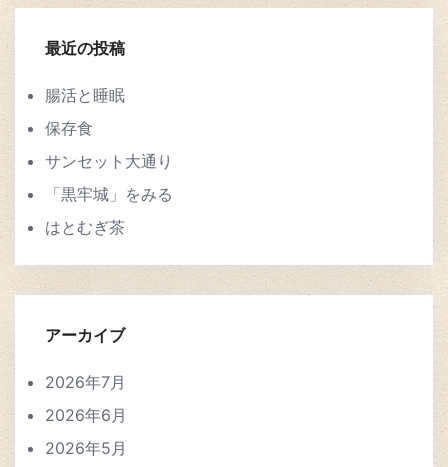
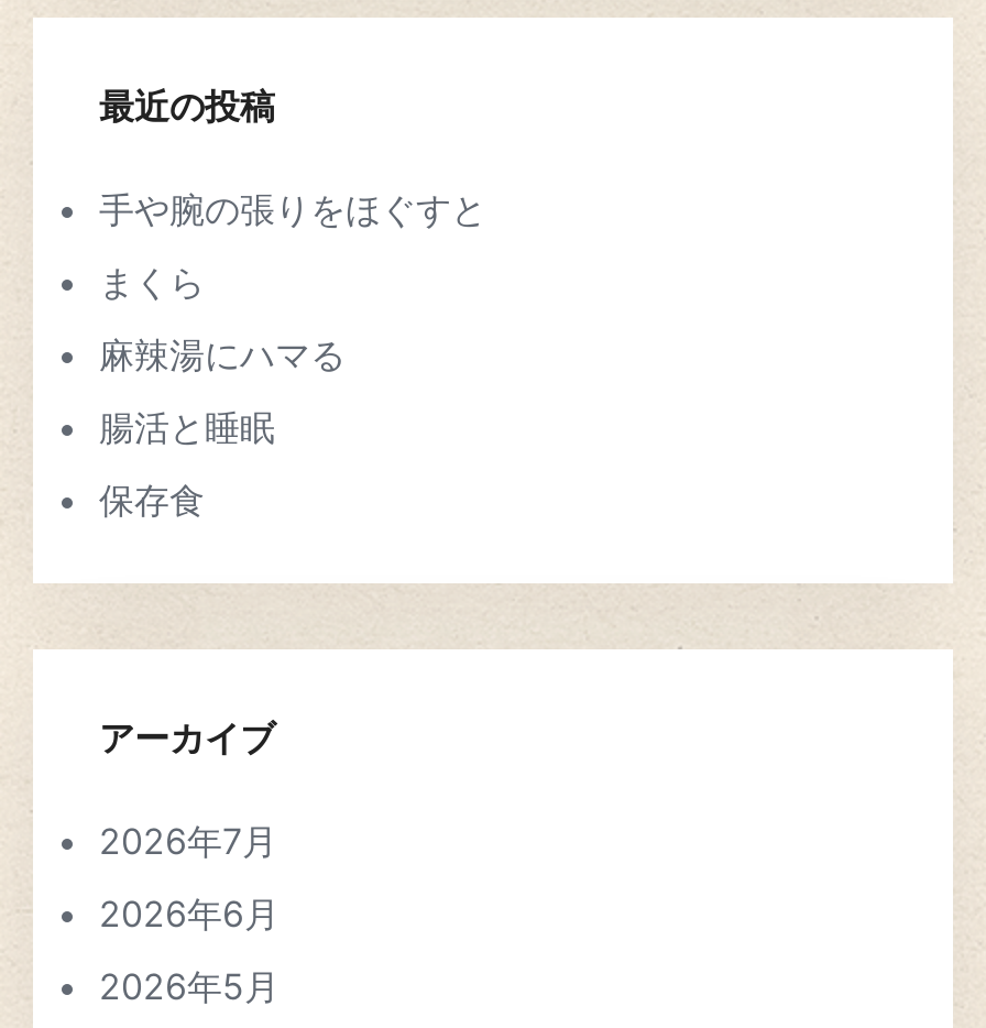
none -> [99,187,486,376] 手や腕の張りをほぐすと | まくら | 麻辣湯にハマる
moved [45,85,125,138] -> [99,405,275,522]: 腸活と睡眠 | 保存食
[45,151,173,237] サンセット大通り | 「黒牢城」をみる | はとむぎ茶 -> none

